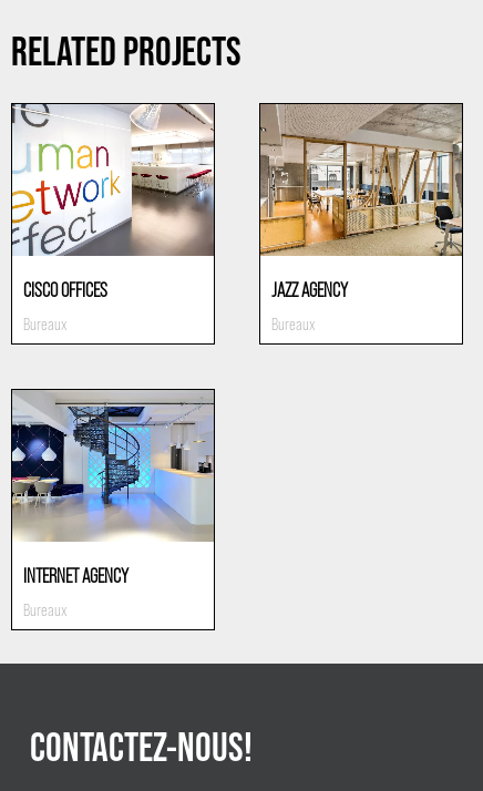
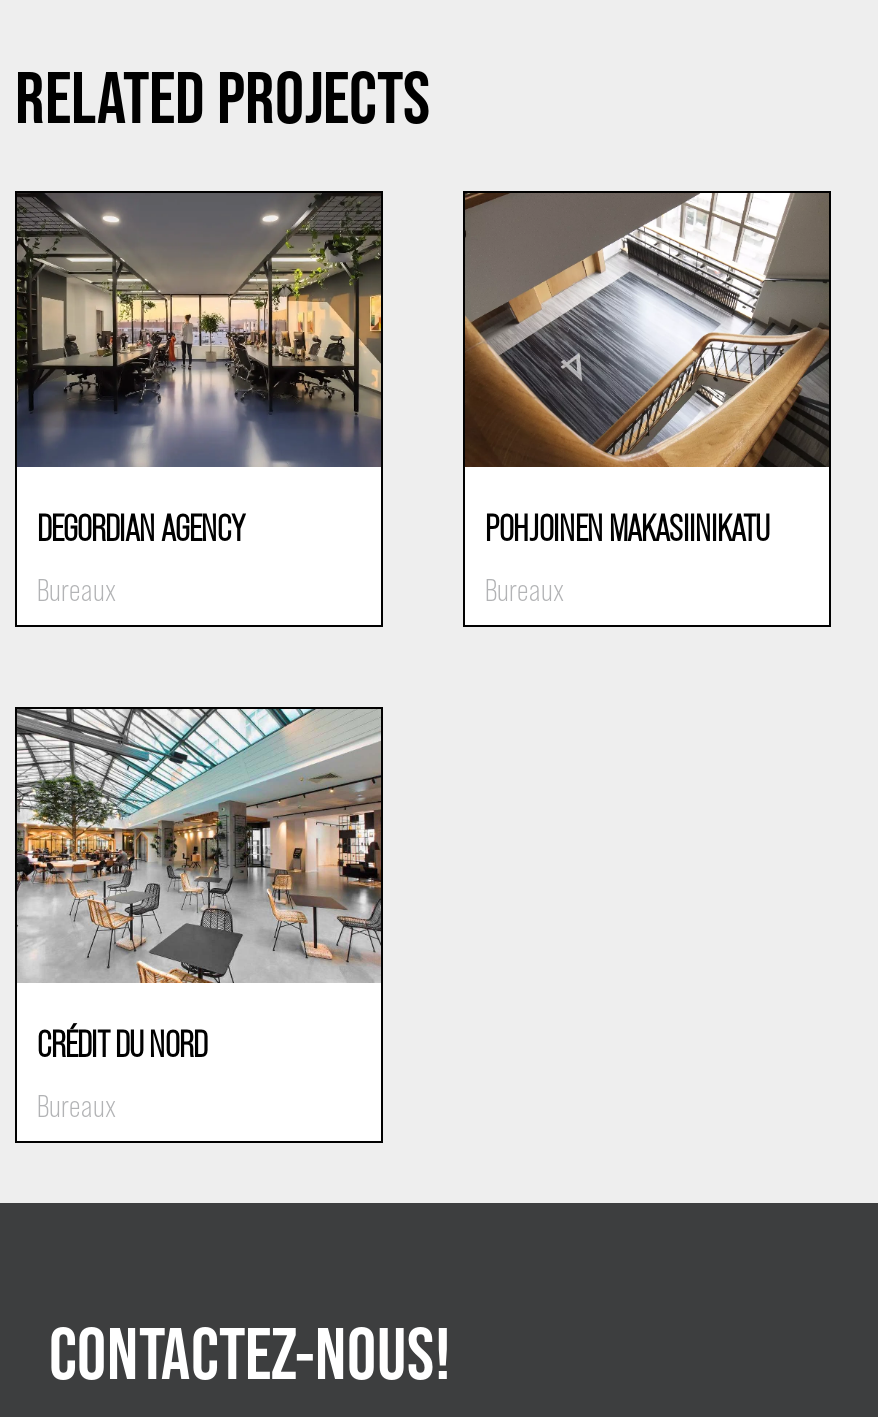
[11,103,215,302] [image] | CISCO OFFICES -> [15,191,383,550] [image] | DEGORDIAN AGENCY
[259,103,463,302] [image] | JAZZ AGENCY -> [463,191,831,550] [image] | POHJOINEN MAKASIINIKATU
[11,389,215,587] [image] | INTERNET AGENCY -> [15,707,383,1066] [image] | CRÉDIT DU NORD

